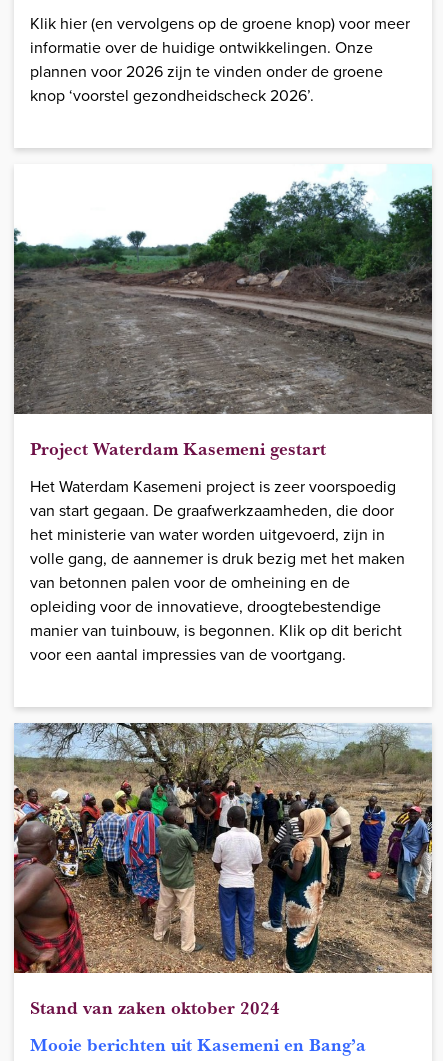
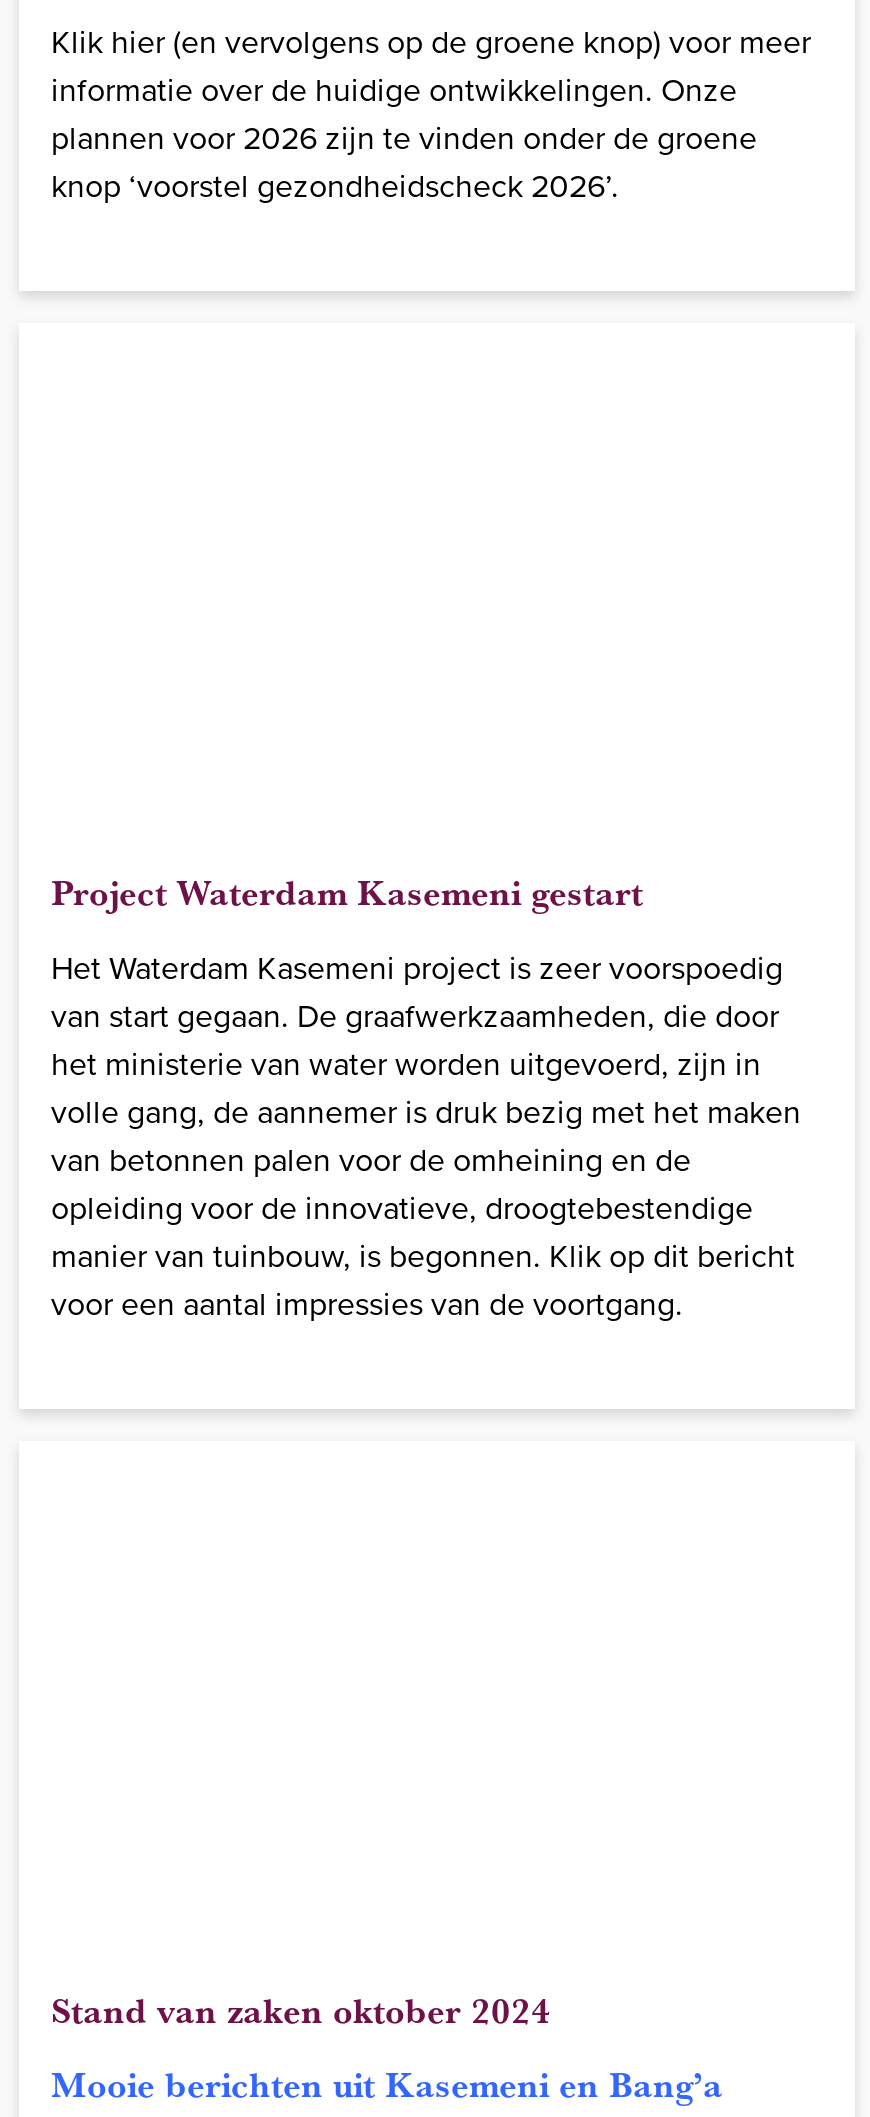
[13,165,433,415] [image] -> none
[13,722,433,974] [image] -> none

